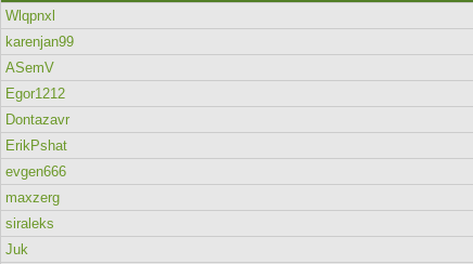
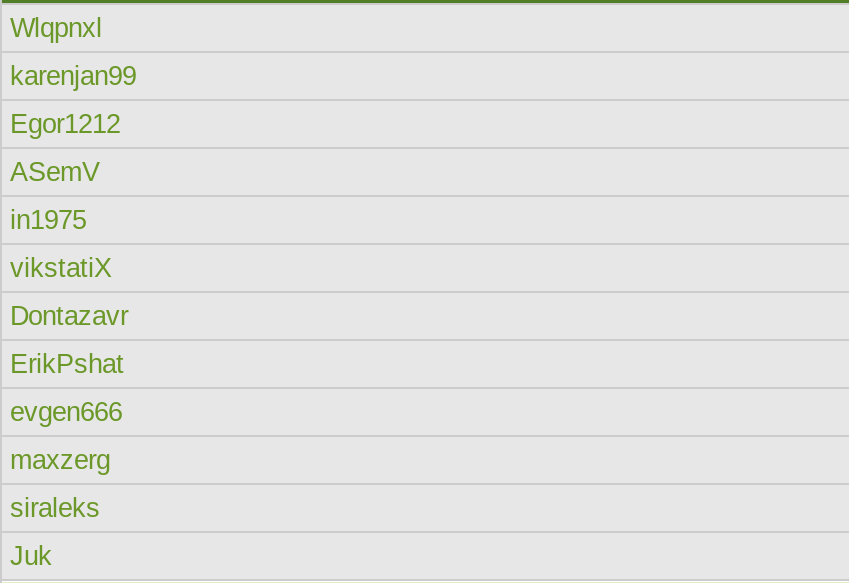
none -> [10,109,120,139] Egor1212
[5,85,65,102] Egor1212 -> [10,205,112,283] in1975 | vikstatiX

